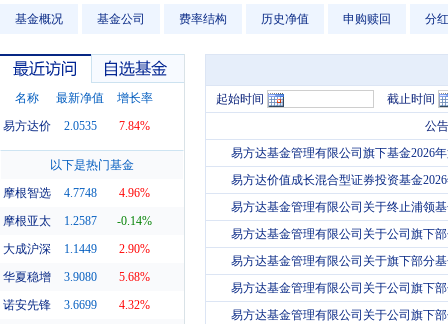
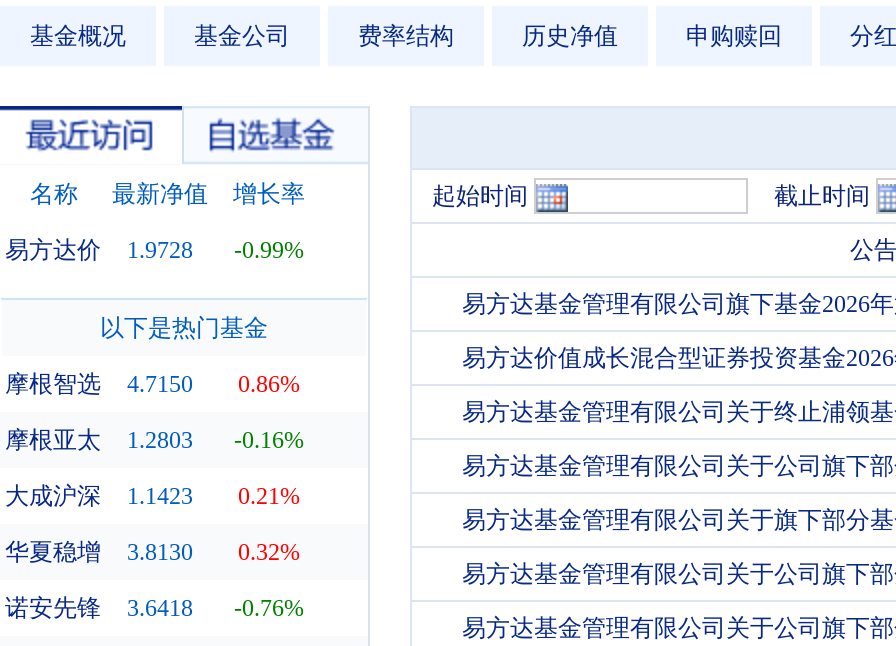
[63,119,96,133] 2.0535 -> [127,236,193,264] 1.9728
[119,119,150,133] 7.84% -> [234,236,304,264] -0.99%
[63,186,96,200] 4.7748 -> [127,370,193,398] 4.7150
[119,186,150,200] 4.96% -> [238,370,300,398] 0.86%
[63,214,96,228] 1.2587 -> [127,426,193,454] 1.2803
[117,214,152,228] -0.14% -> [234,426,304,454] -0.16%
[63,242,96,256] 1.1449 -> [127,482,193,510] 1.1423
[119,242,150,256] 2.90% -> [238,482,300,510] 0.21%
[63,270,96,284] 3.9080 -> [127,538,193,566] 3.8130
[119,270,150,284] 5.68% -> [238,538,300,566] 0.32%
[63,298,96,312] 3.6699 -> [127,594,193,622] 3.6418
[119,298,150,312] 4.32% -> [234,594,304,622] -0.76%

